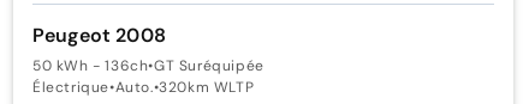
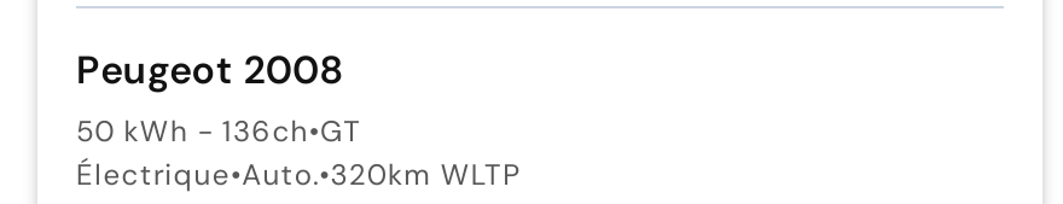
[32,56,264,75] 50 kWh - 136ch•GT Suréquipée -> [76,112,362,150] 50 kWh - 136ch•GT

